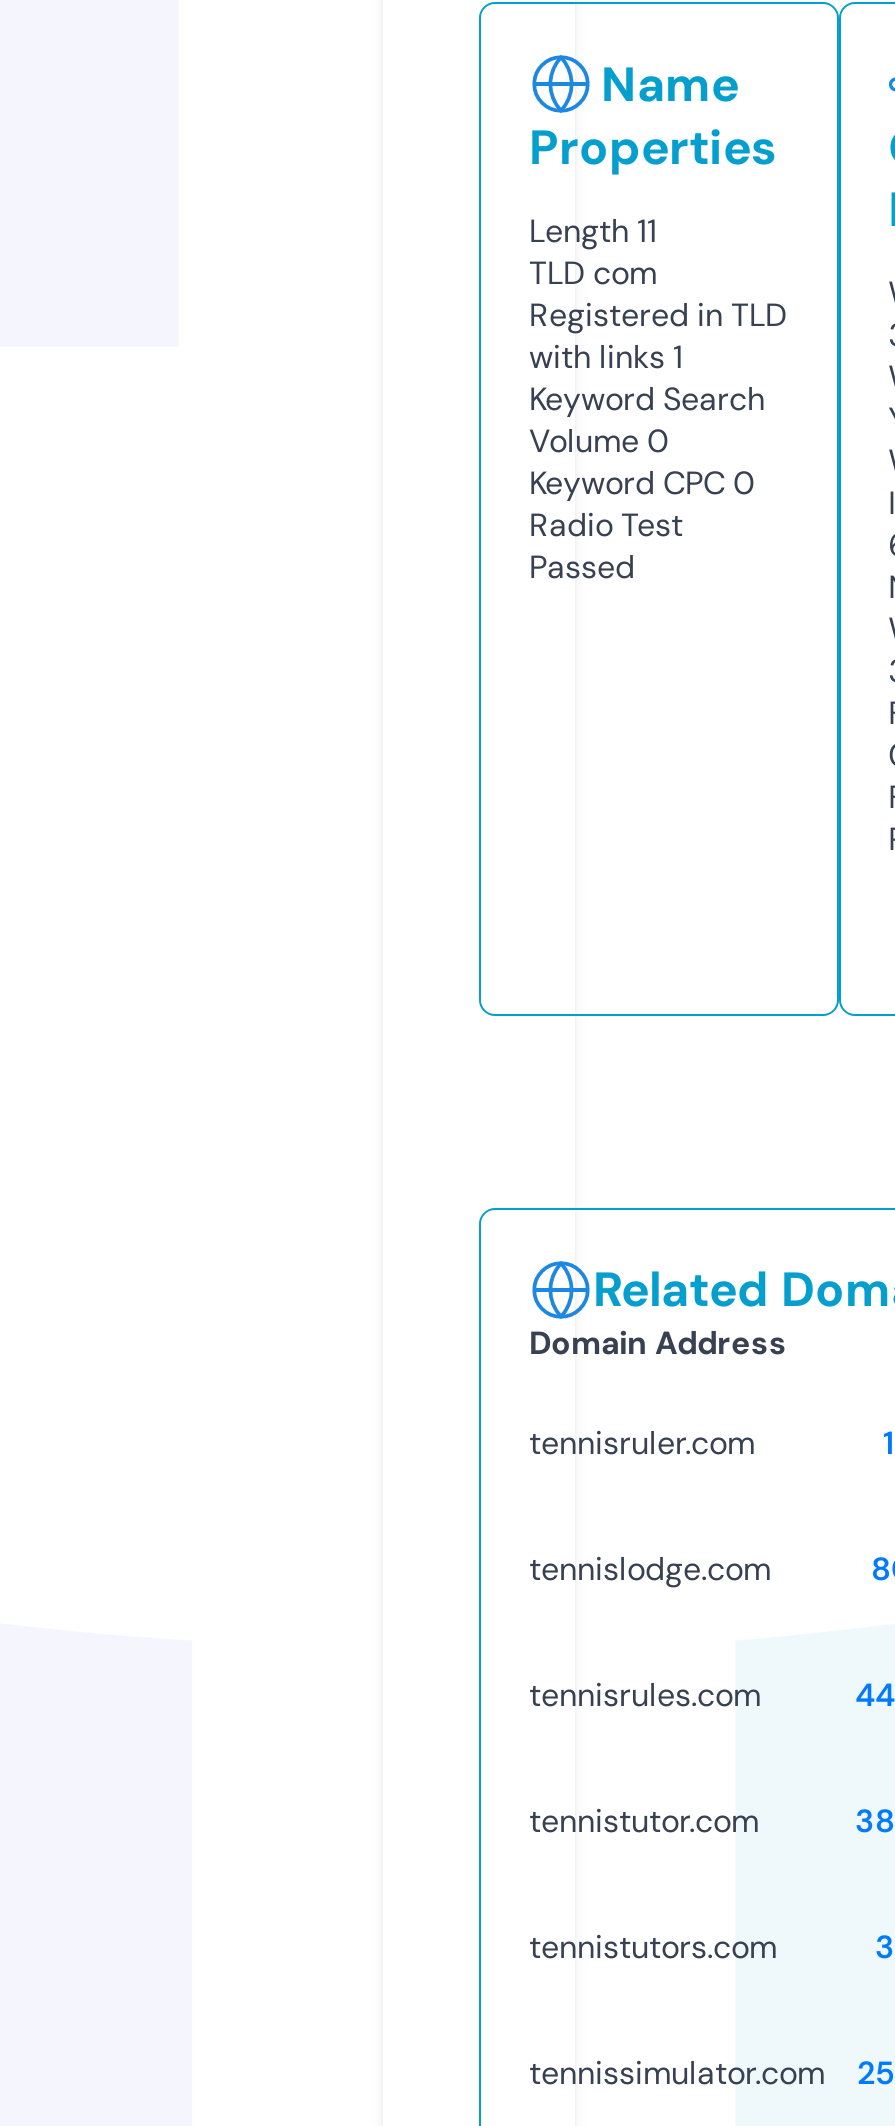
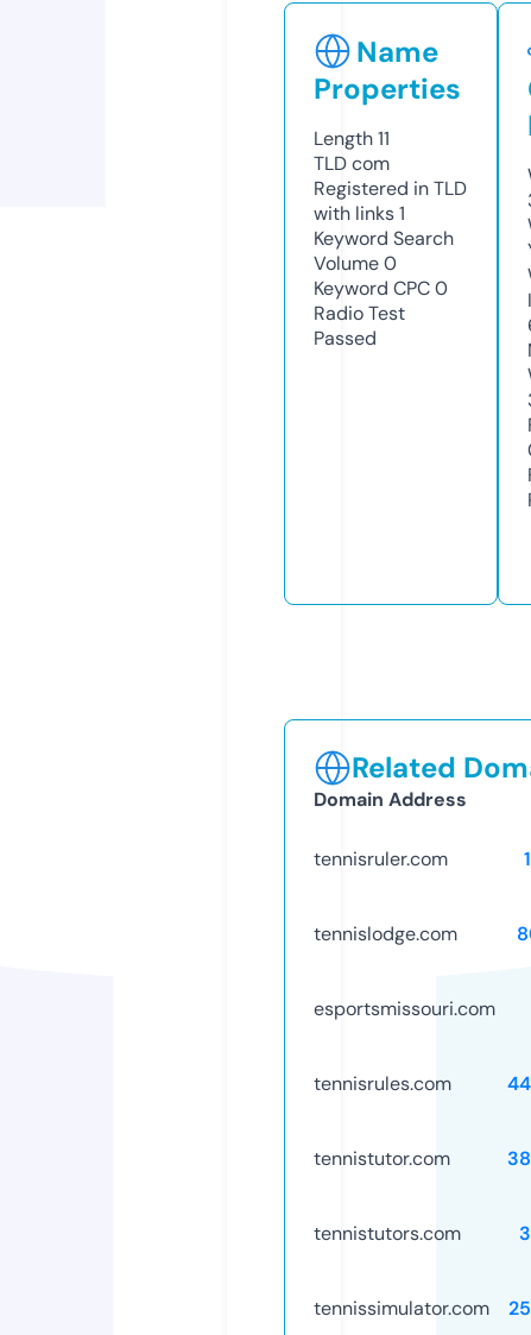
none -> [314,996,495,1021] esportsmissouri.com

